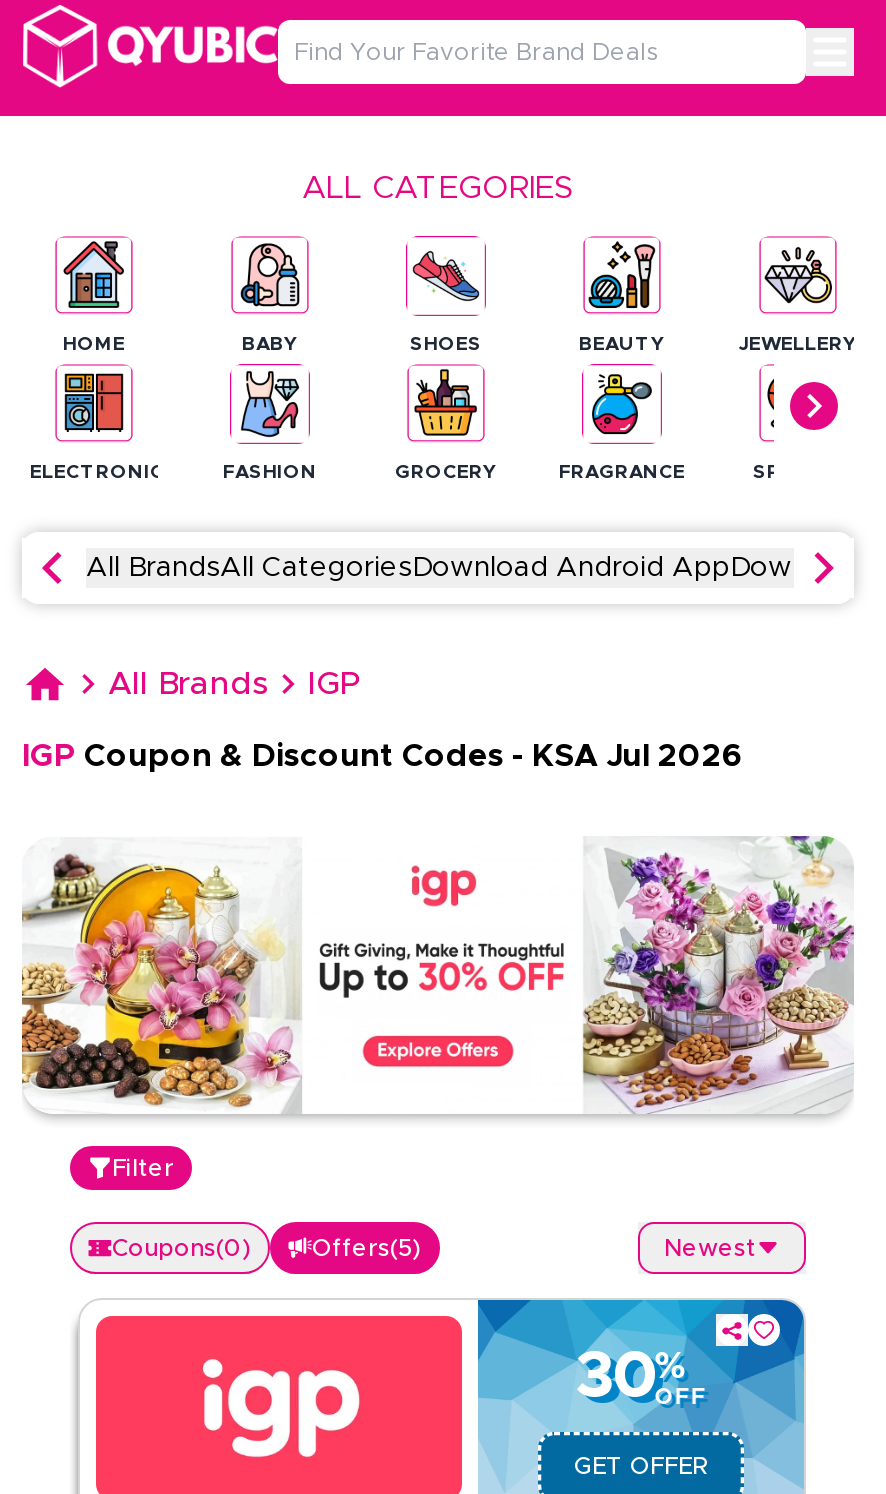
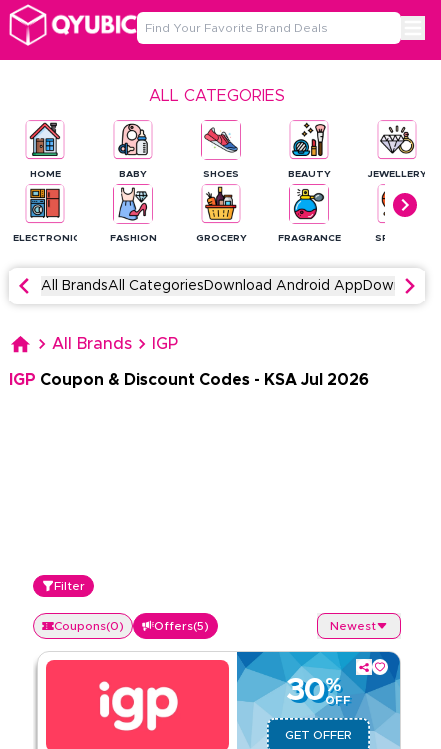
[20,834,856,1120] [image] -> none

